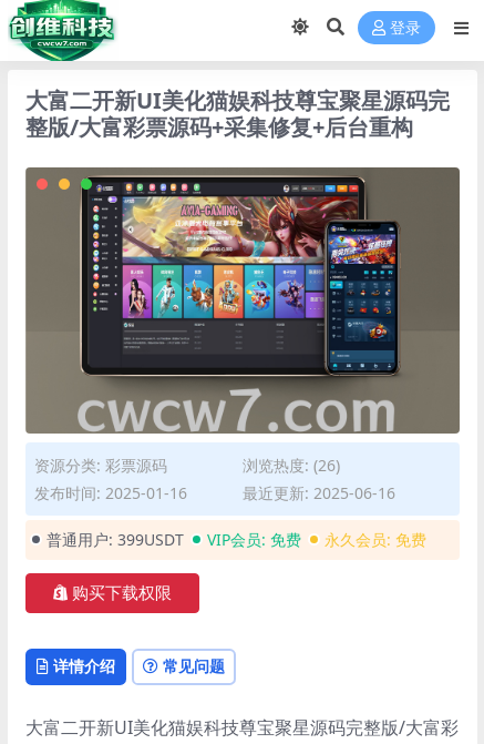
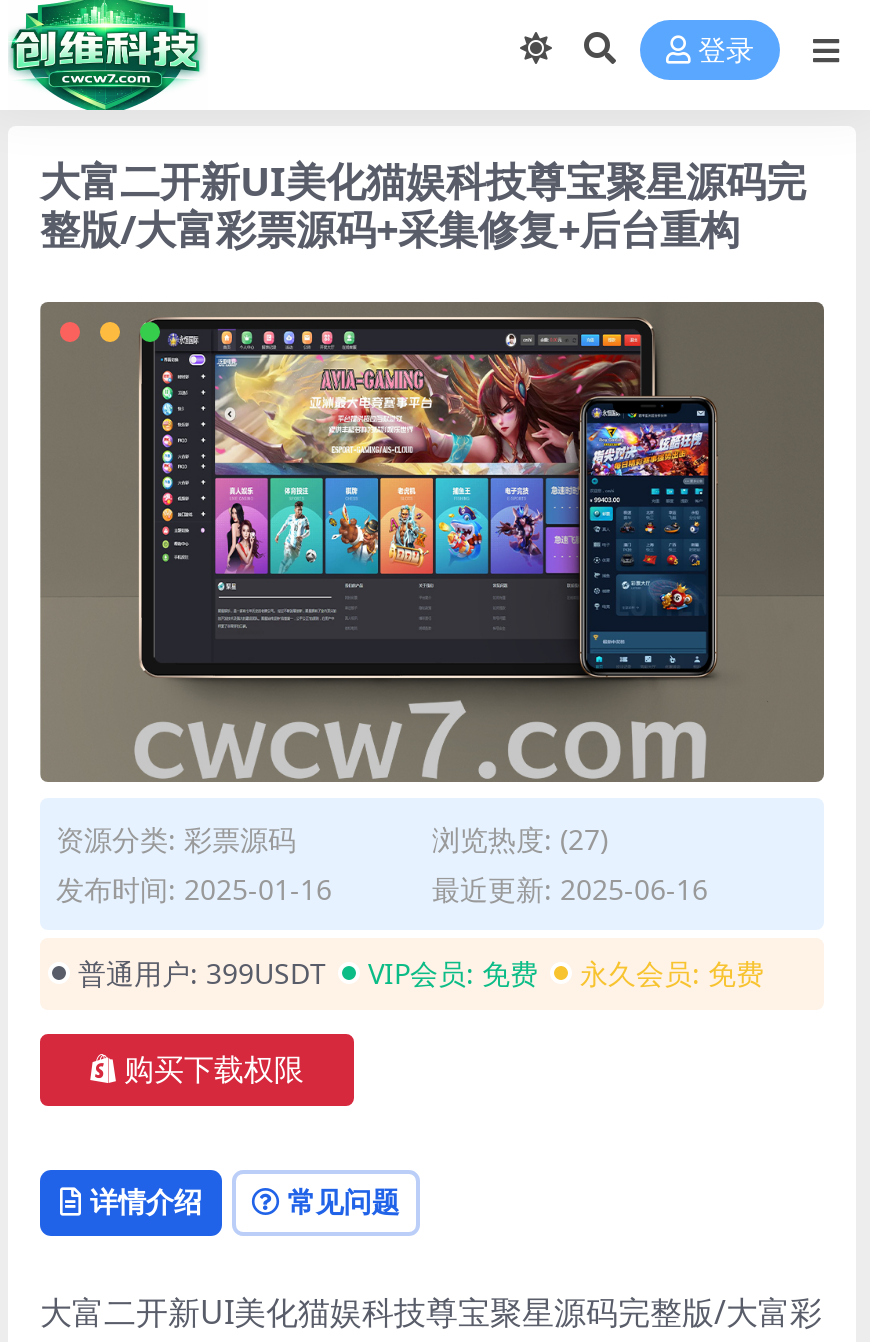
[243,455,340,476] 浏览热度: (26) -> [432,820,608,858] 浏览热度: (27)

